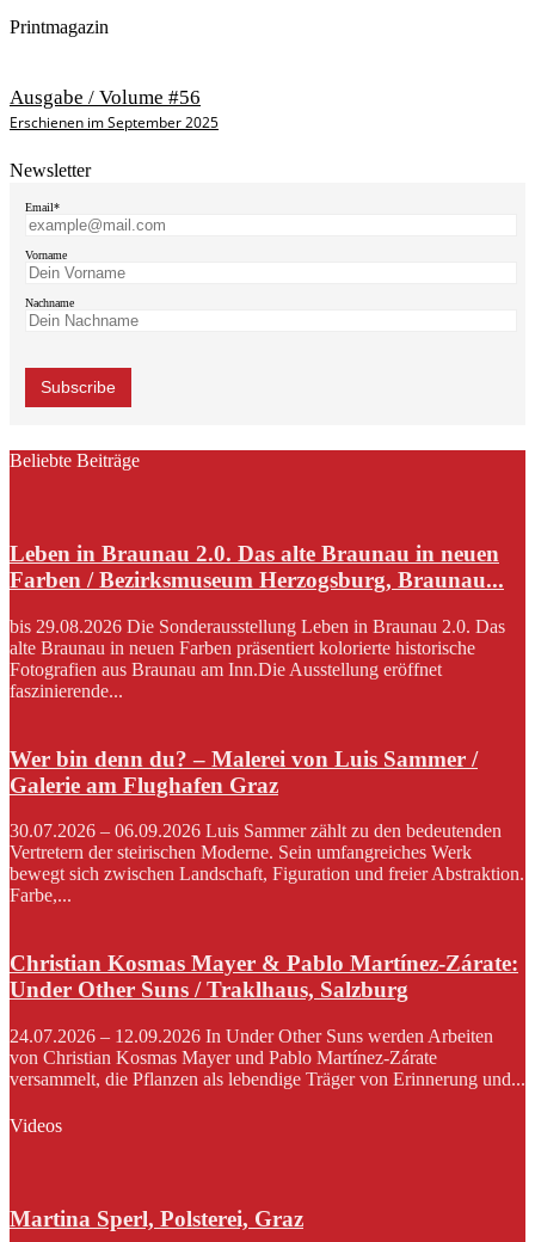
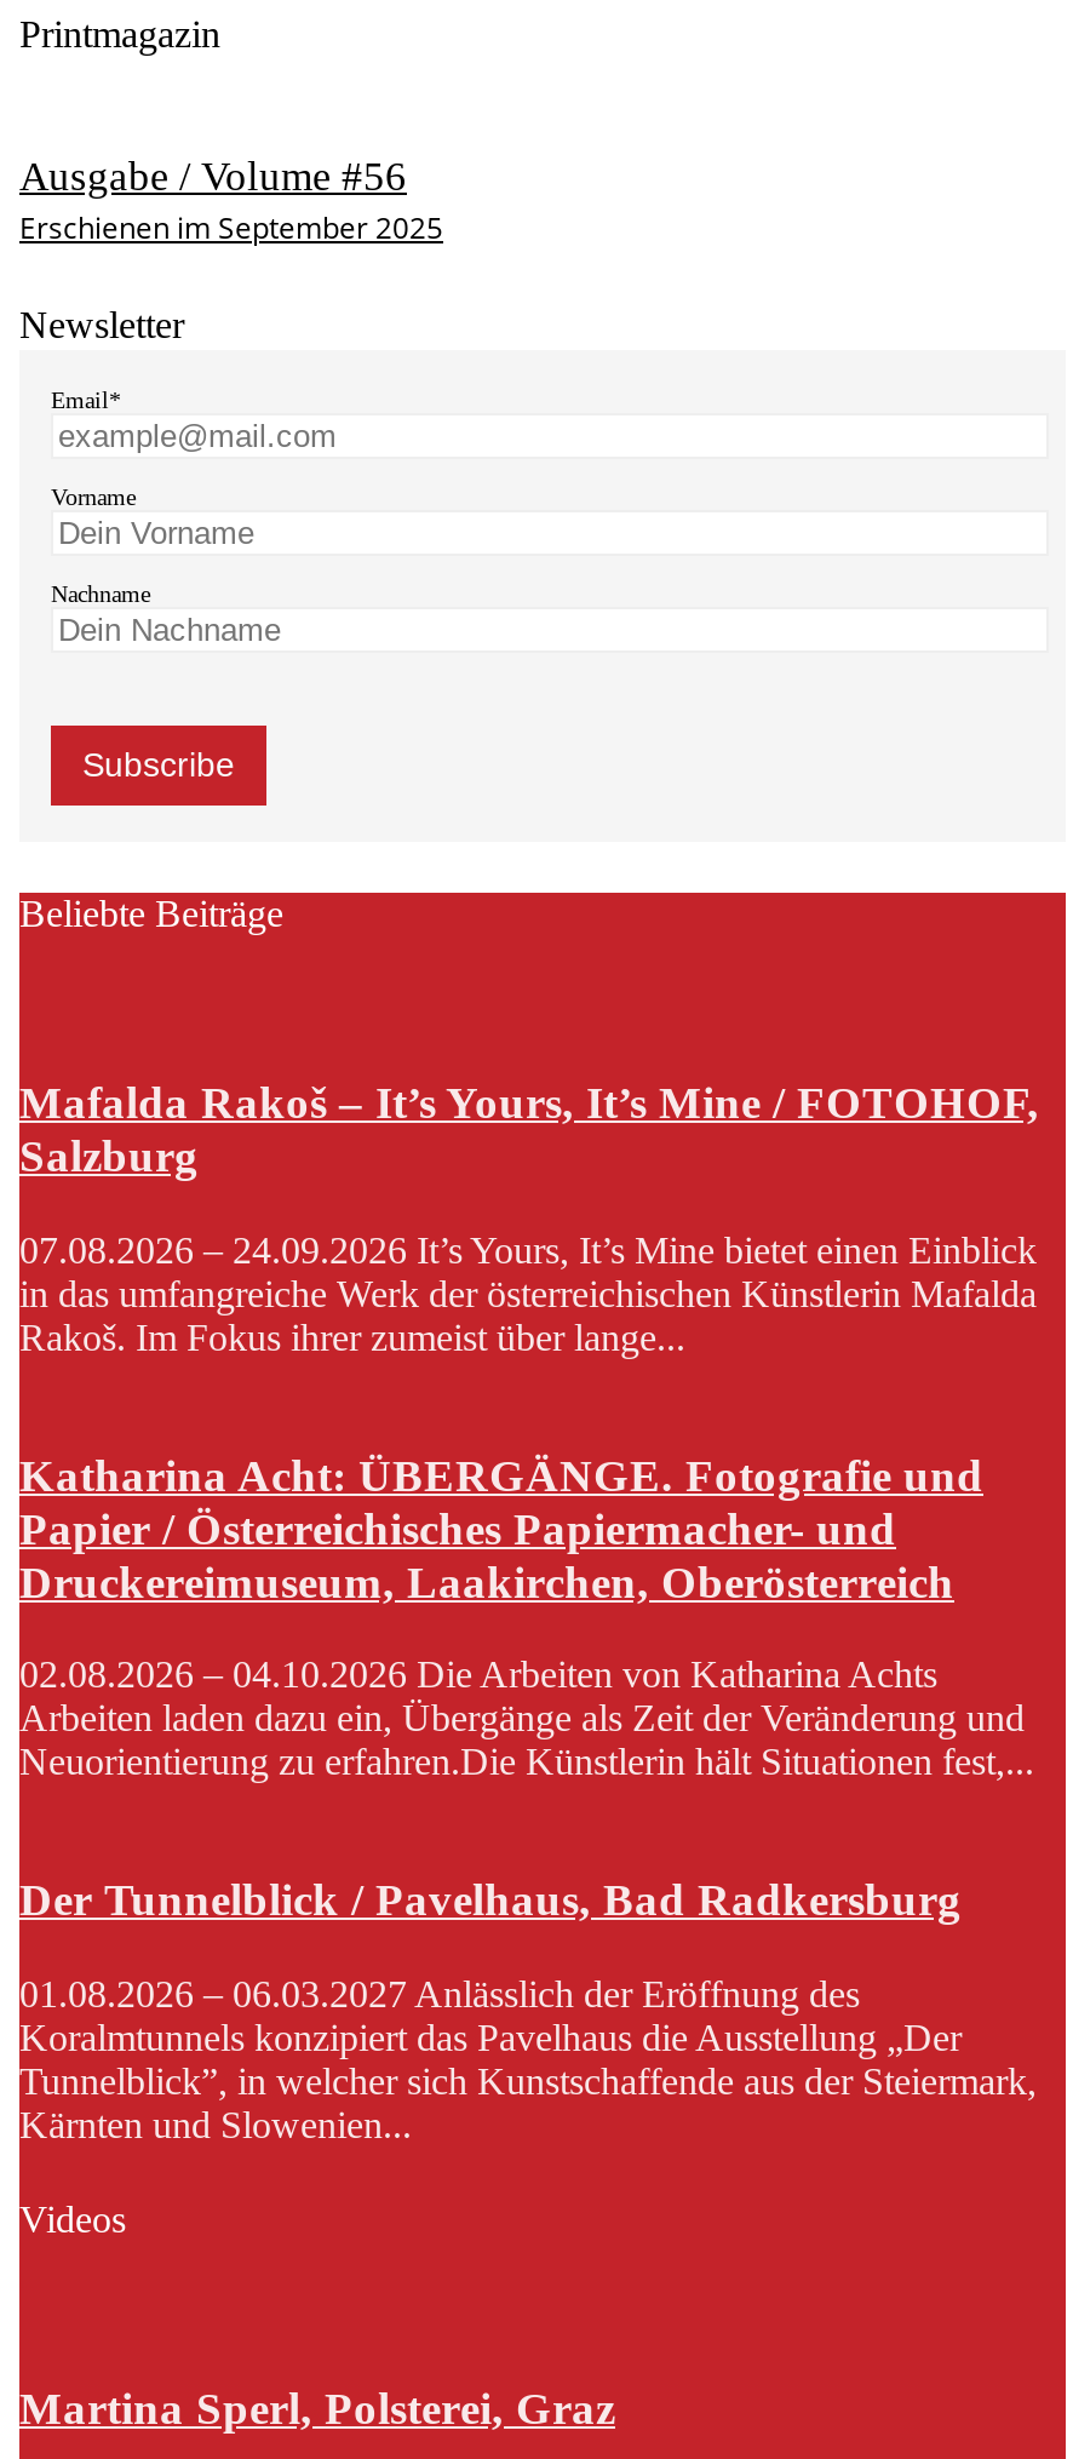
[10,541,504,592] Leben in Braunau 2.0. Das alte Braunau in neuen | Farben / Bezirksmuseum Herzogsburg, Braunau... -> [19,1077,1039,1181] Mafalda Rakoš – It’s Yours, It’s Mine / FOTOHOF, | Salzburg
[10,616,505,701] bis 29.08.2026 Die Sonderausstellung Leben in Braunau 2.0. Das | alte Braunau in neuen Farben präsentiert kolorierte historische | Fotografien aus Braunau am Inn.Die Ausstellung eröffnet | faszinierende... -> [19,1229,1037,1357] 07.08.2026 – 24.09.2026 It’s Yours, It’s Mine bietet einen Einblick | in das umfangreiche Werk der österreichischen Künstlerin Mafalda | Rakoš. Im Fokus ihrer zumeist über lange...
[10,746,478,797] Wer bin denn du? – Malerei von Luis Sammer / | Galerie am Flughafen Graz -> [19,1449,983,1606] Katharina Acht: ÜBERGÄNGE. Fotografie und | Papier / Österreichisches Papiermacher- und | Druckereimuseum, Laakirchen, Oberösterreich
[10,821,524,905] 30.07.2026 – 06.09.2026 Luis Sammer zählt zu den bedeutenden | Vertretern der steirischen Moderne. Sein umfangreiches Werk | bewegt sich zwischen Landschaft, Figuration und freier Abstraktion. | Farbe,... -> [19,1654,1034,1782] 02.08.2026 – 04.10.2026 Die Arbeiten von Katharina Achts | Arbeiten laden dazu ein, Übergänge als Zeit der Veränderung und | Neuorientierung zu erfahren.Die Künstlerin hält Situationen fest,...
[10,951,518,1002] Christian Kosmas Mayer & Pablo Martínez-Zárate: | Under Other Suns / Traklhaus, Salzburg -> [19,1874,962,1925] Der Tunnelblick / Pavelhaus, Bad Radkersburg
[10,1025,525,1089] 24.07.2026 – 12.09.2026 In Under Other Suns werden Arbeiten | von Christian Kosmas Mayer und Pablo Martínez-Zárate | versammelt, die Pflanzen als lebendige Träger von Erinnerung und... -> [19,1973,1037,2145] 01.08.2026 – 06.03.2027 Anlässlich der Eröffnung des | Koralmtunnels konzipiert das Pavelhaus die Ausstellung „Der | Tunnelblick”, in welcher sich Kunstschaffende aus der Steiermark, | Kärnten und Slowenien...

